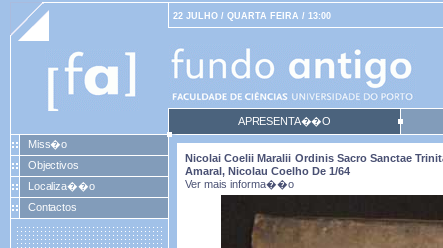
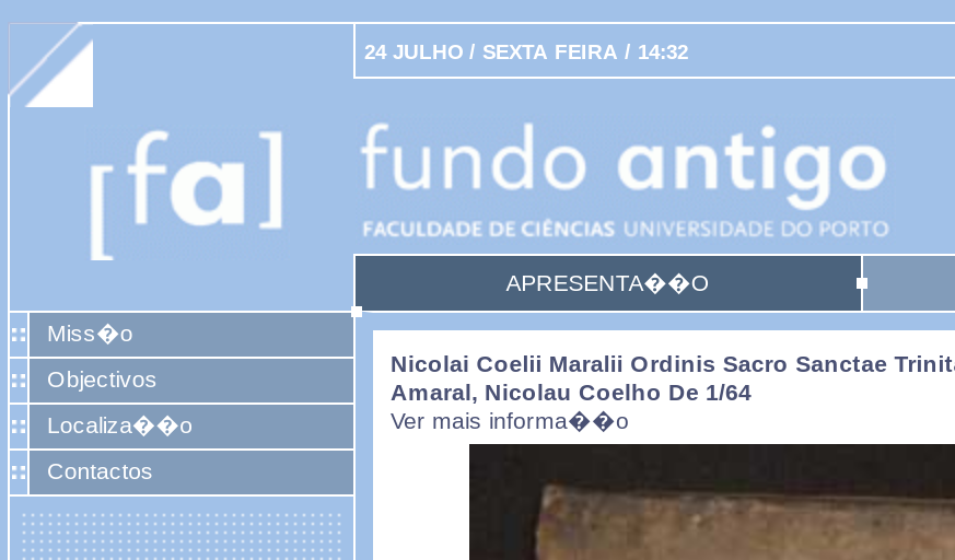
[173,11,331,21] 22 JULHO / QUARTA FEIRA / 13:00 -> [364,42,688,63] 24 JULHO / SEXTA FEIRA / 14:32

